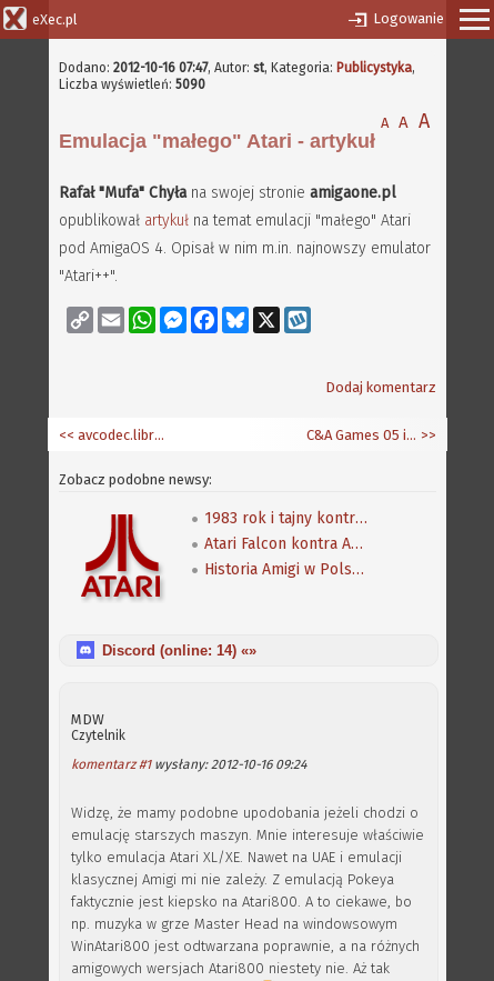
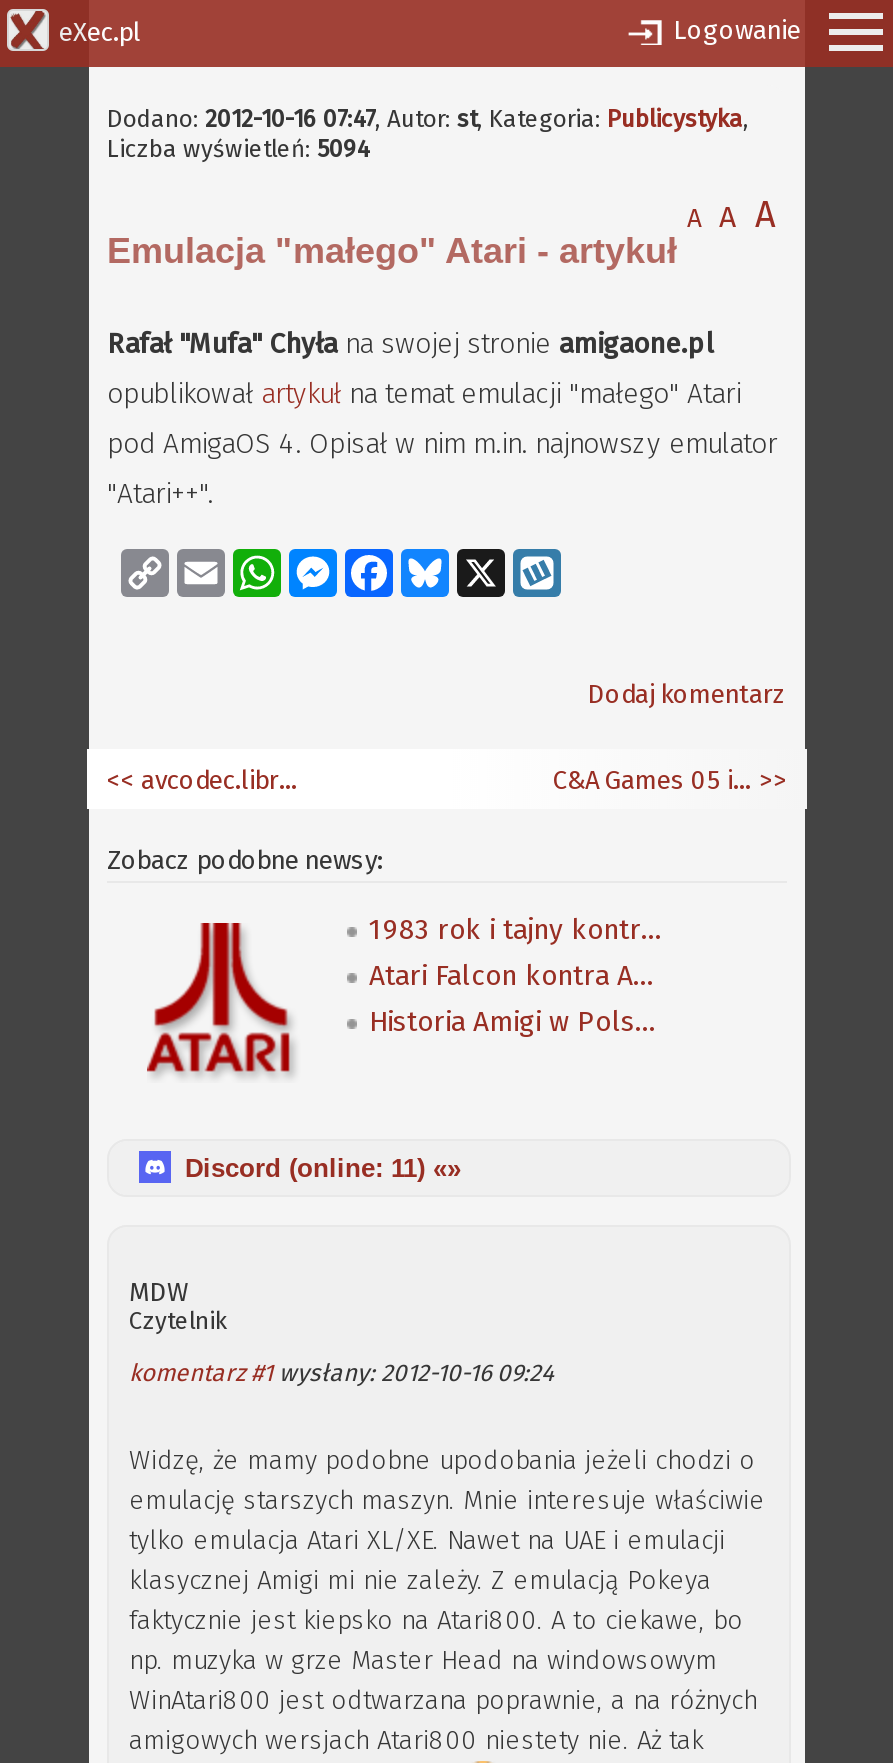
[59,77,205,92] Liczba wyświetleń: 5090 -> [107,135,369,163] Liczba wyświetleń: 5094
[102,642,256,659] Discord (online: 14) «» -> [185,1153,461,1183] Discord (online: 11) «»

